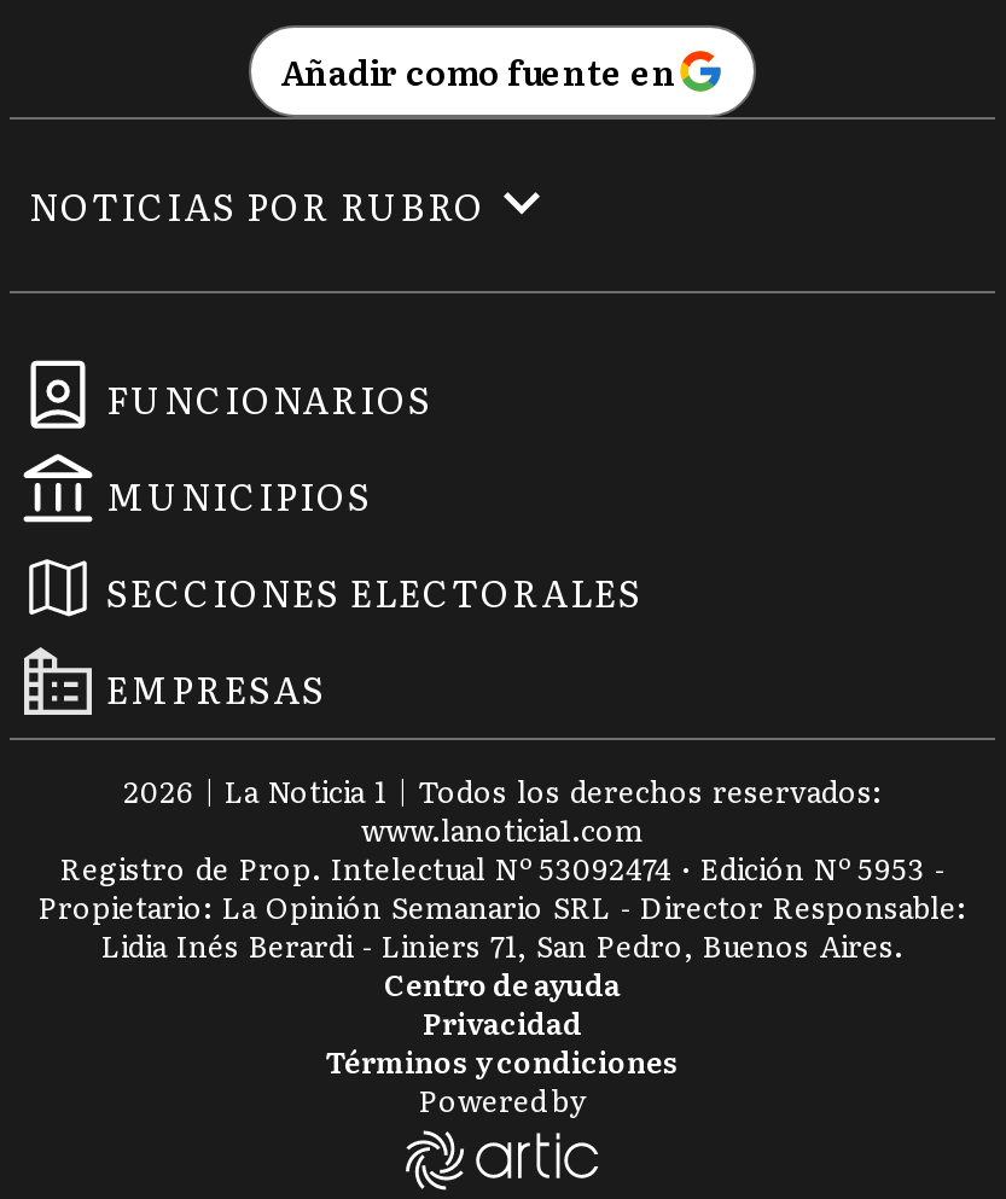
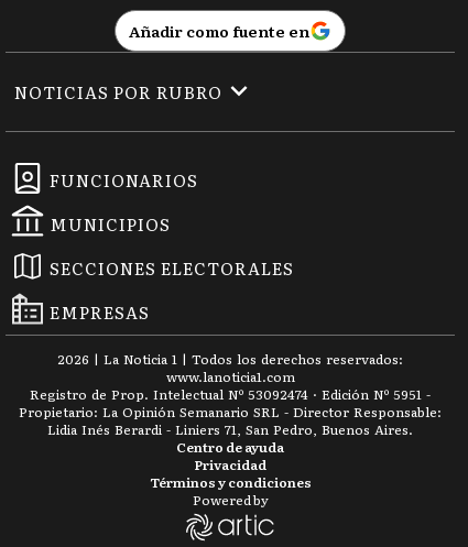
[60,847,944,891] Registro de Prop. Intelectual Nº 53092474 · Edición Nº 5953 - -> [30,384,431,404] Registro de Prop. Intelectual Nº 53092474 · Edición Nº 5951 -

